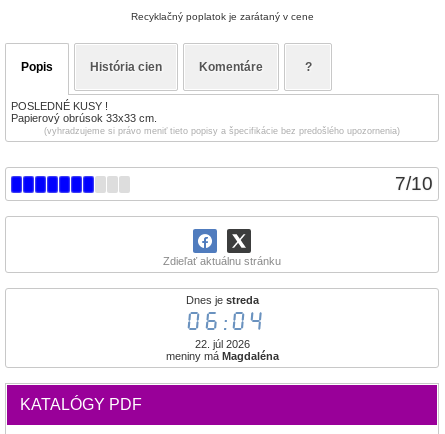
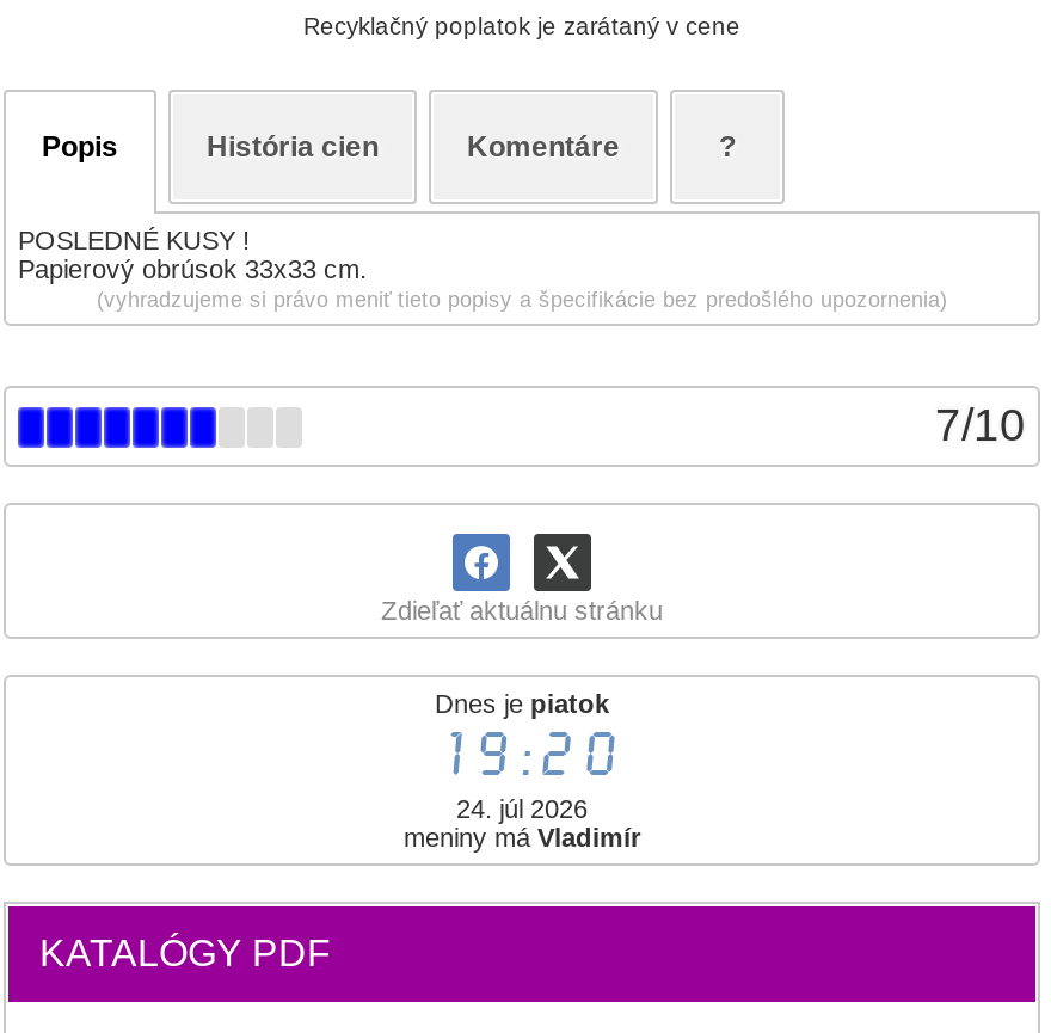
[185,294,258,306] Dnes je streda -> [435,689,609,718] Dnes je piatok
[181,306,262,338] 06:04 -> [428,718,616,794] 19:20
[194,338,249,350] 22. júl 2026 -> [456,794,588,823] 24. júl 2026
[165,350,278,362] meniny má Magdaléna -> [404,823,640,851] meniny má Vladimír

